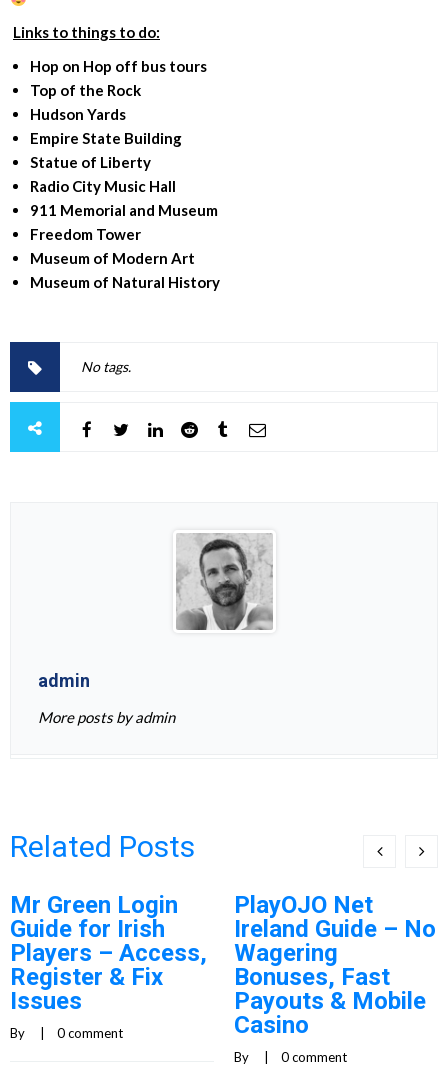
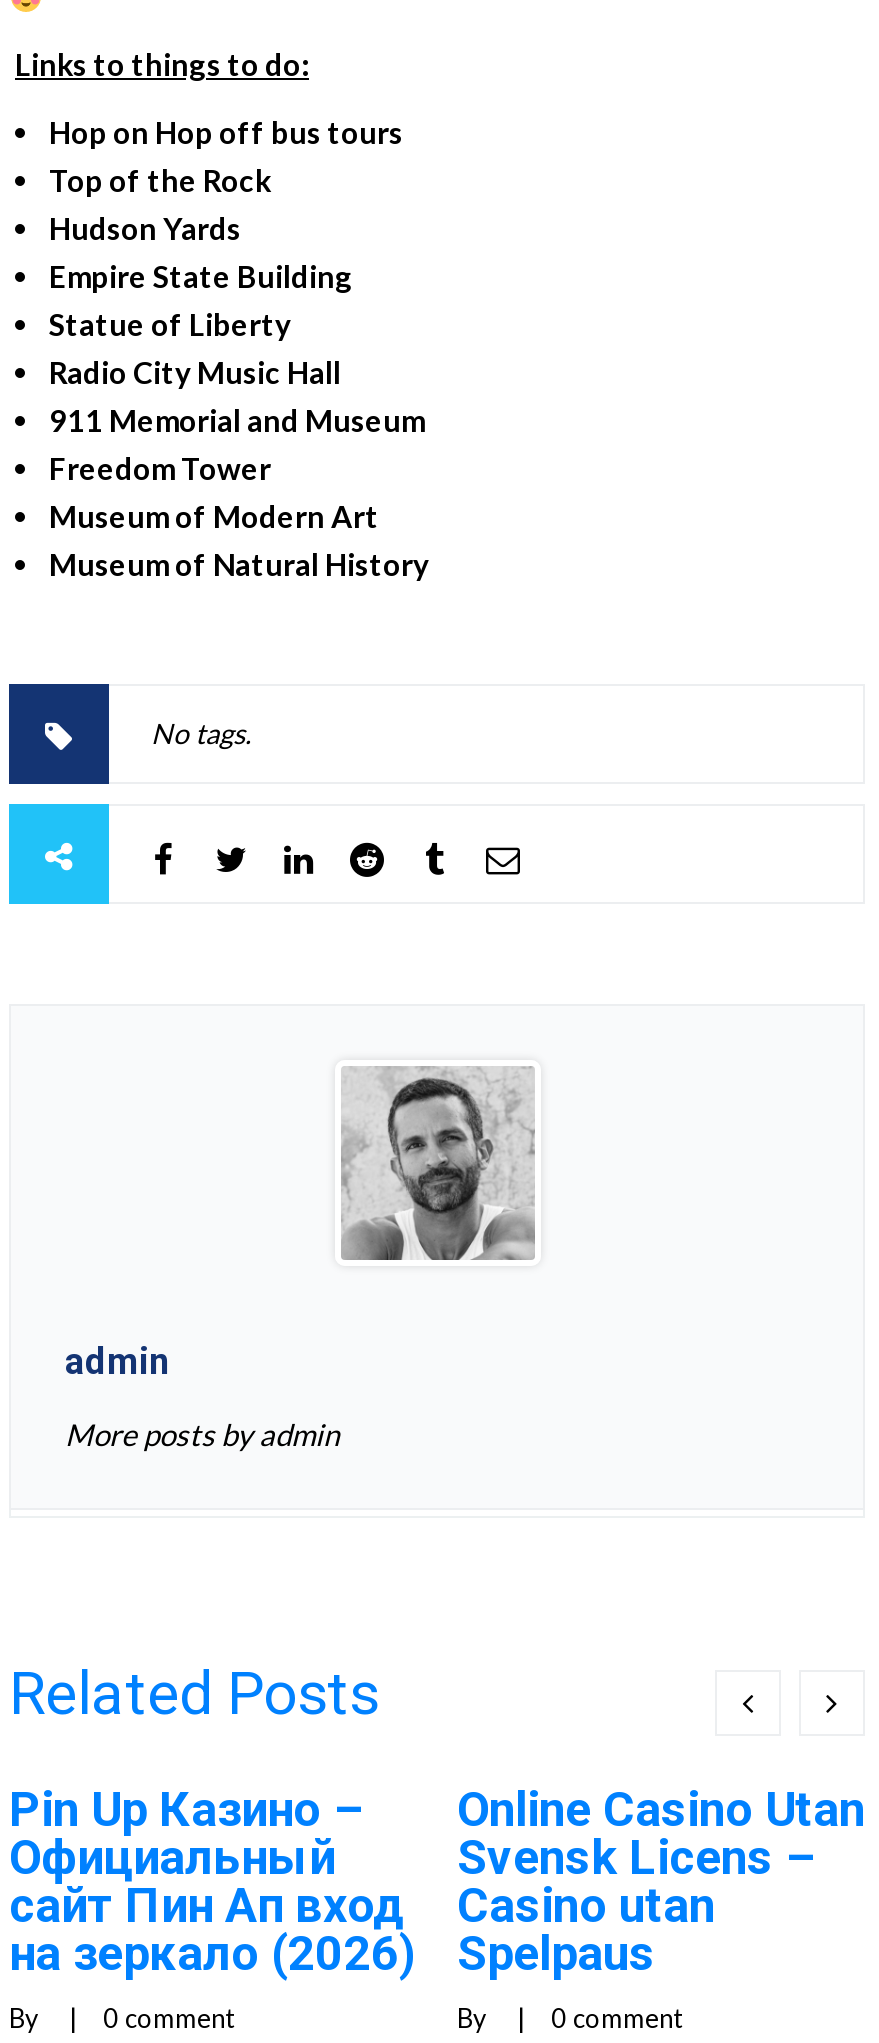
[10,891,207,1015] Mr Green Login | Guide for Irish | Players – Access, | Register & Fix | Issues -> [9,1782,417,1982] Pin Up Казино – | Официальный | сайт Пин Ап вход | на зеркало (2026)
[234,891,436,1039] PlayOJO Net | Ireland Guide – No | Wagering | Bonuses, Fast | Payouts & Mobile | Casino -> [457,1782,865,1982] Online Casino Utan | Svensk Licens – | Casino utan | Spelpaus

